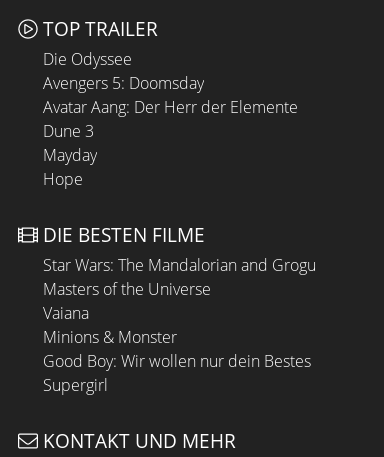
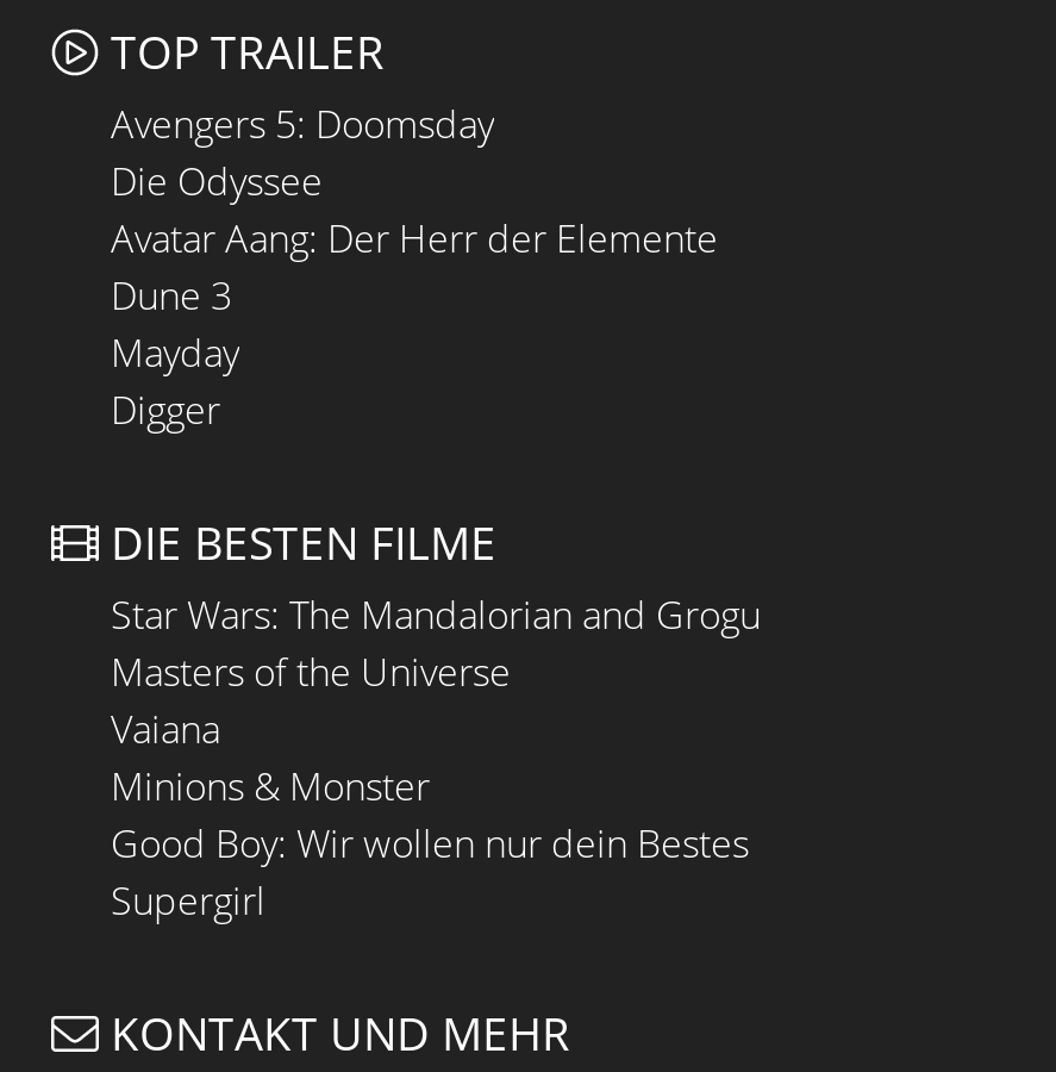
moved [43,48,132,70] -> [111,155,323,207]: Die Odyssee
moved [43,72,204,94] -> [111,98,494,150]: Avengers 5: Doomsday
[43,168,83,190] Hope -> [111,384,220,436] Digger

